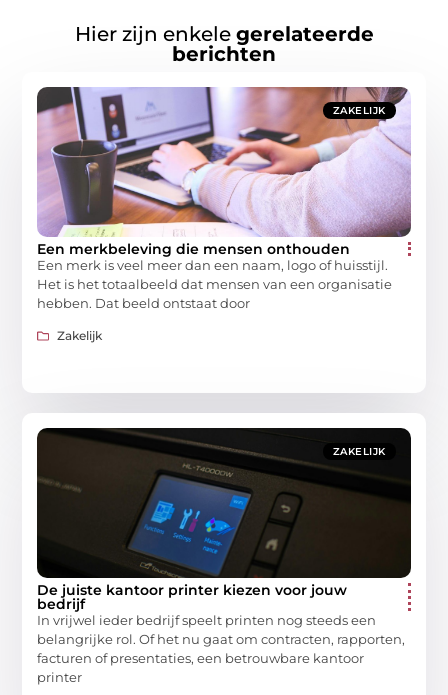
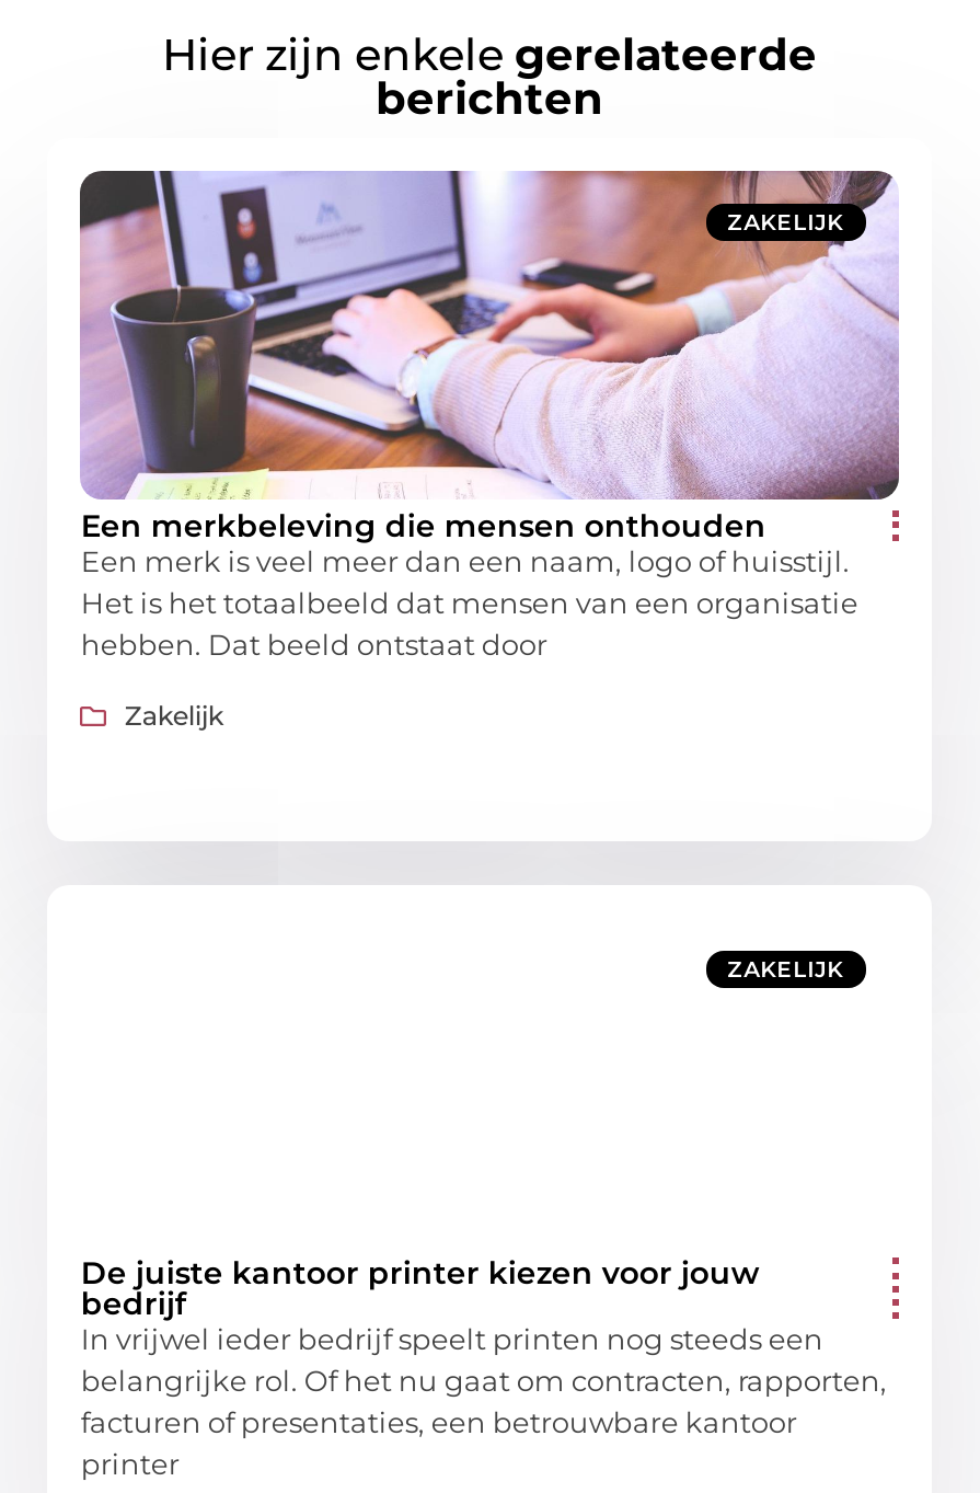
[36,427,412,579] [image] -> none

